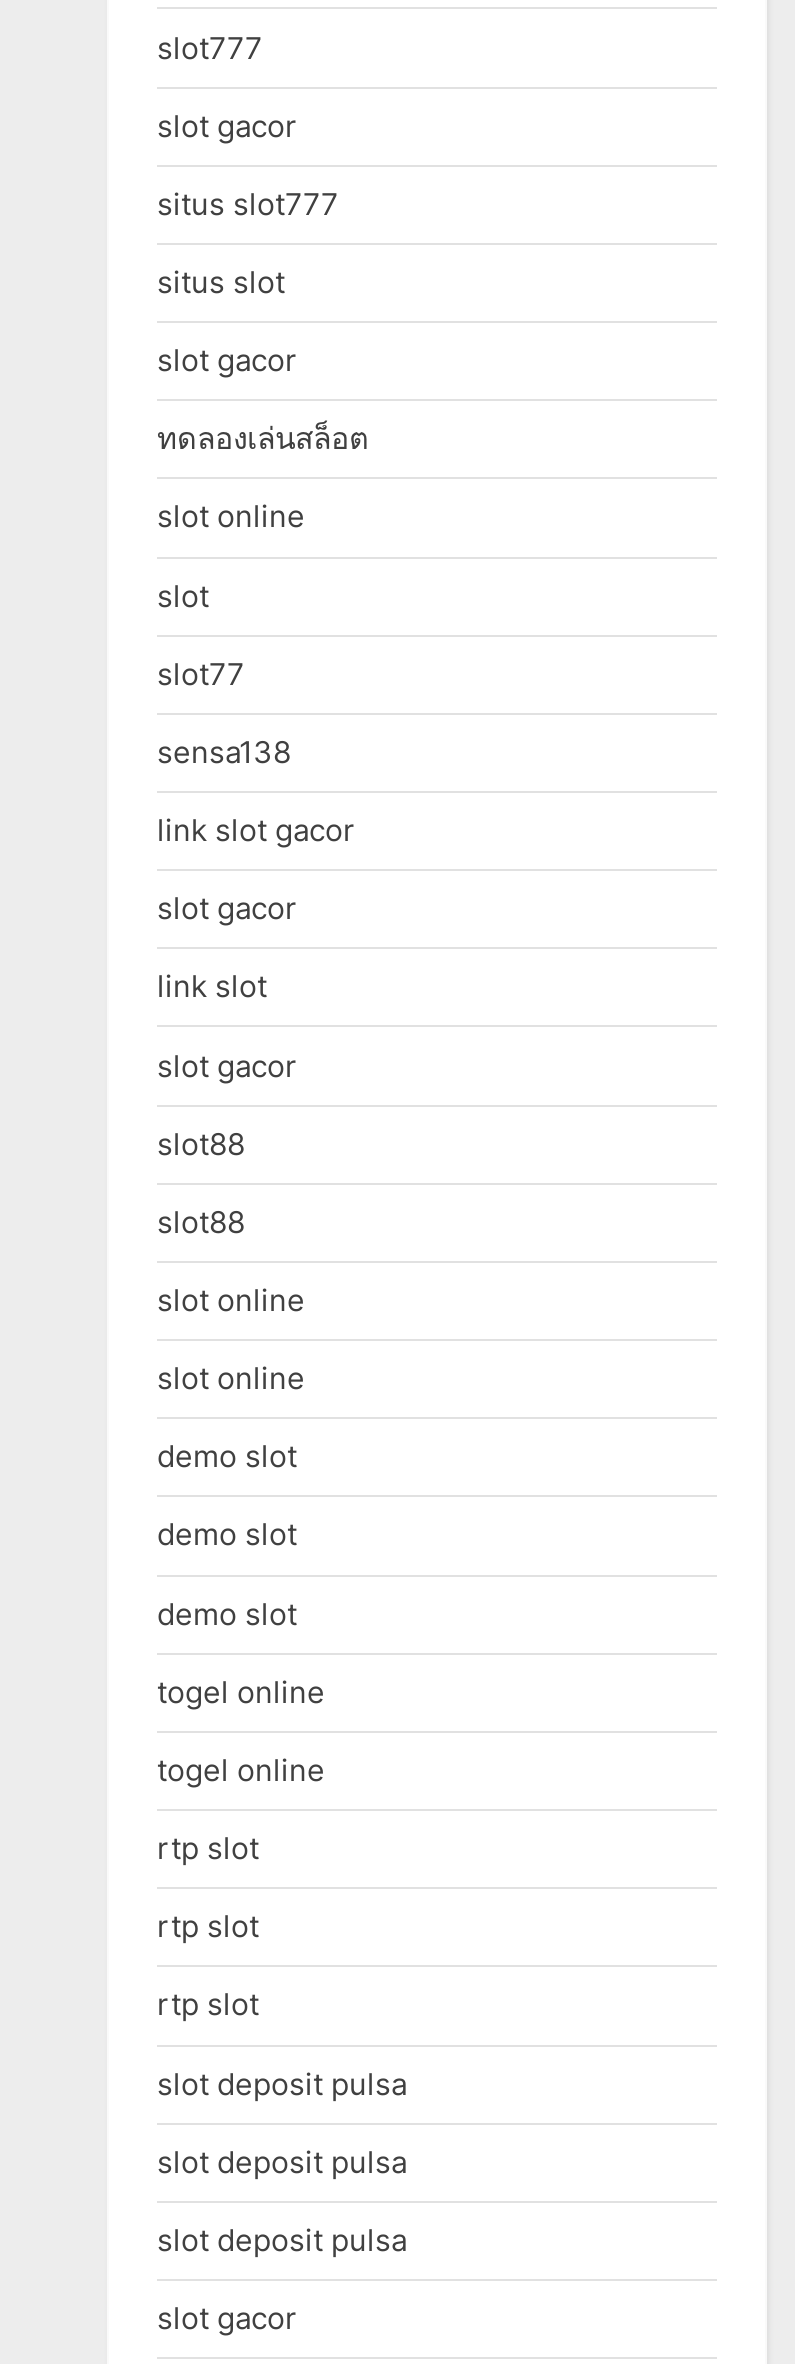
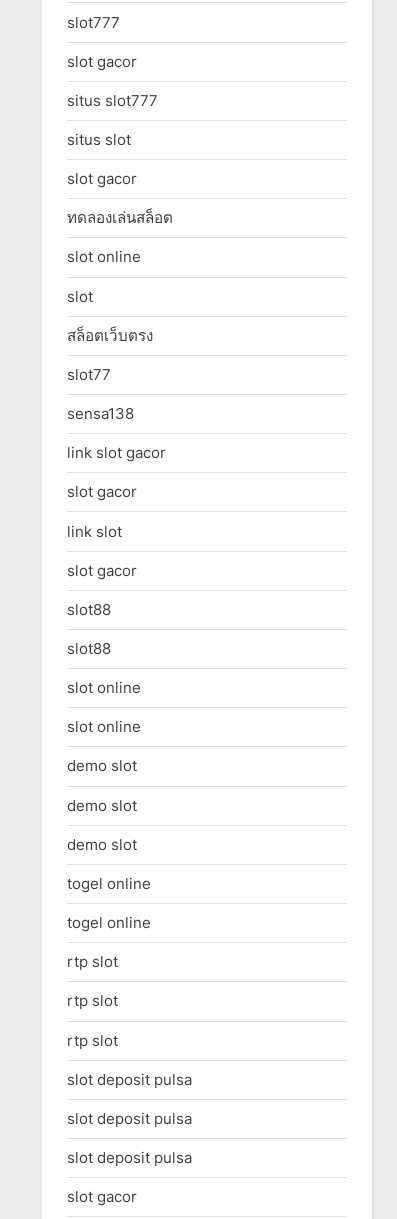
none -> [67,326,153,345] สล็อตเว็บตรง

